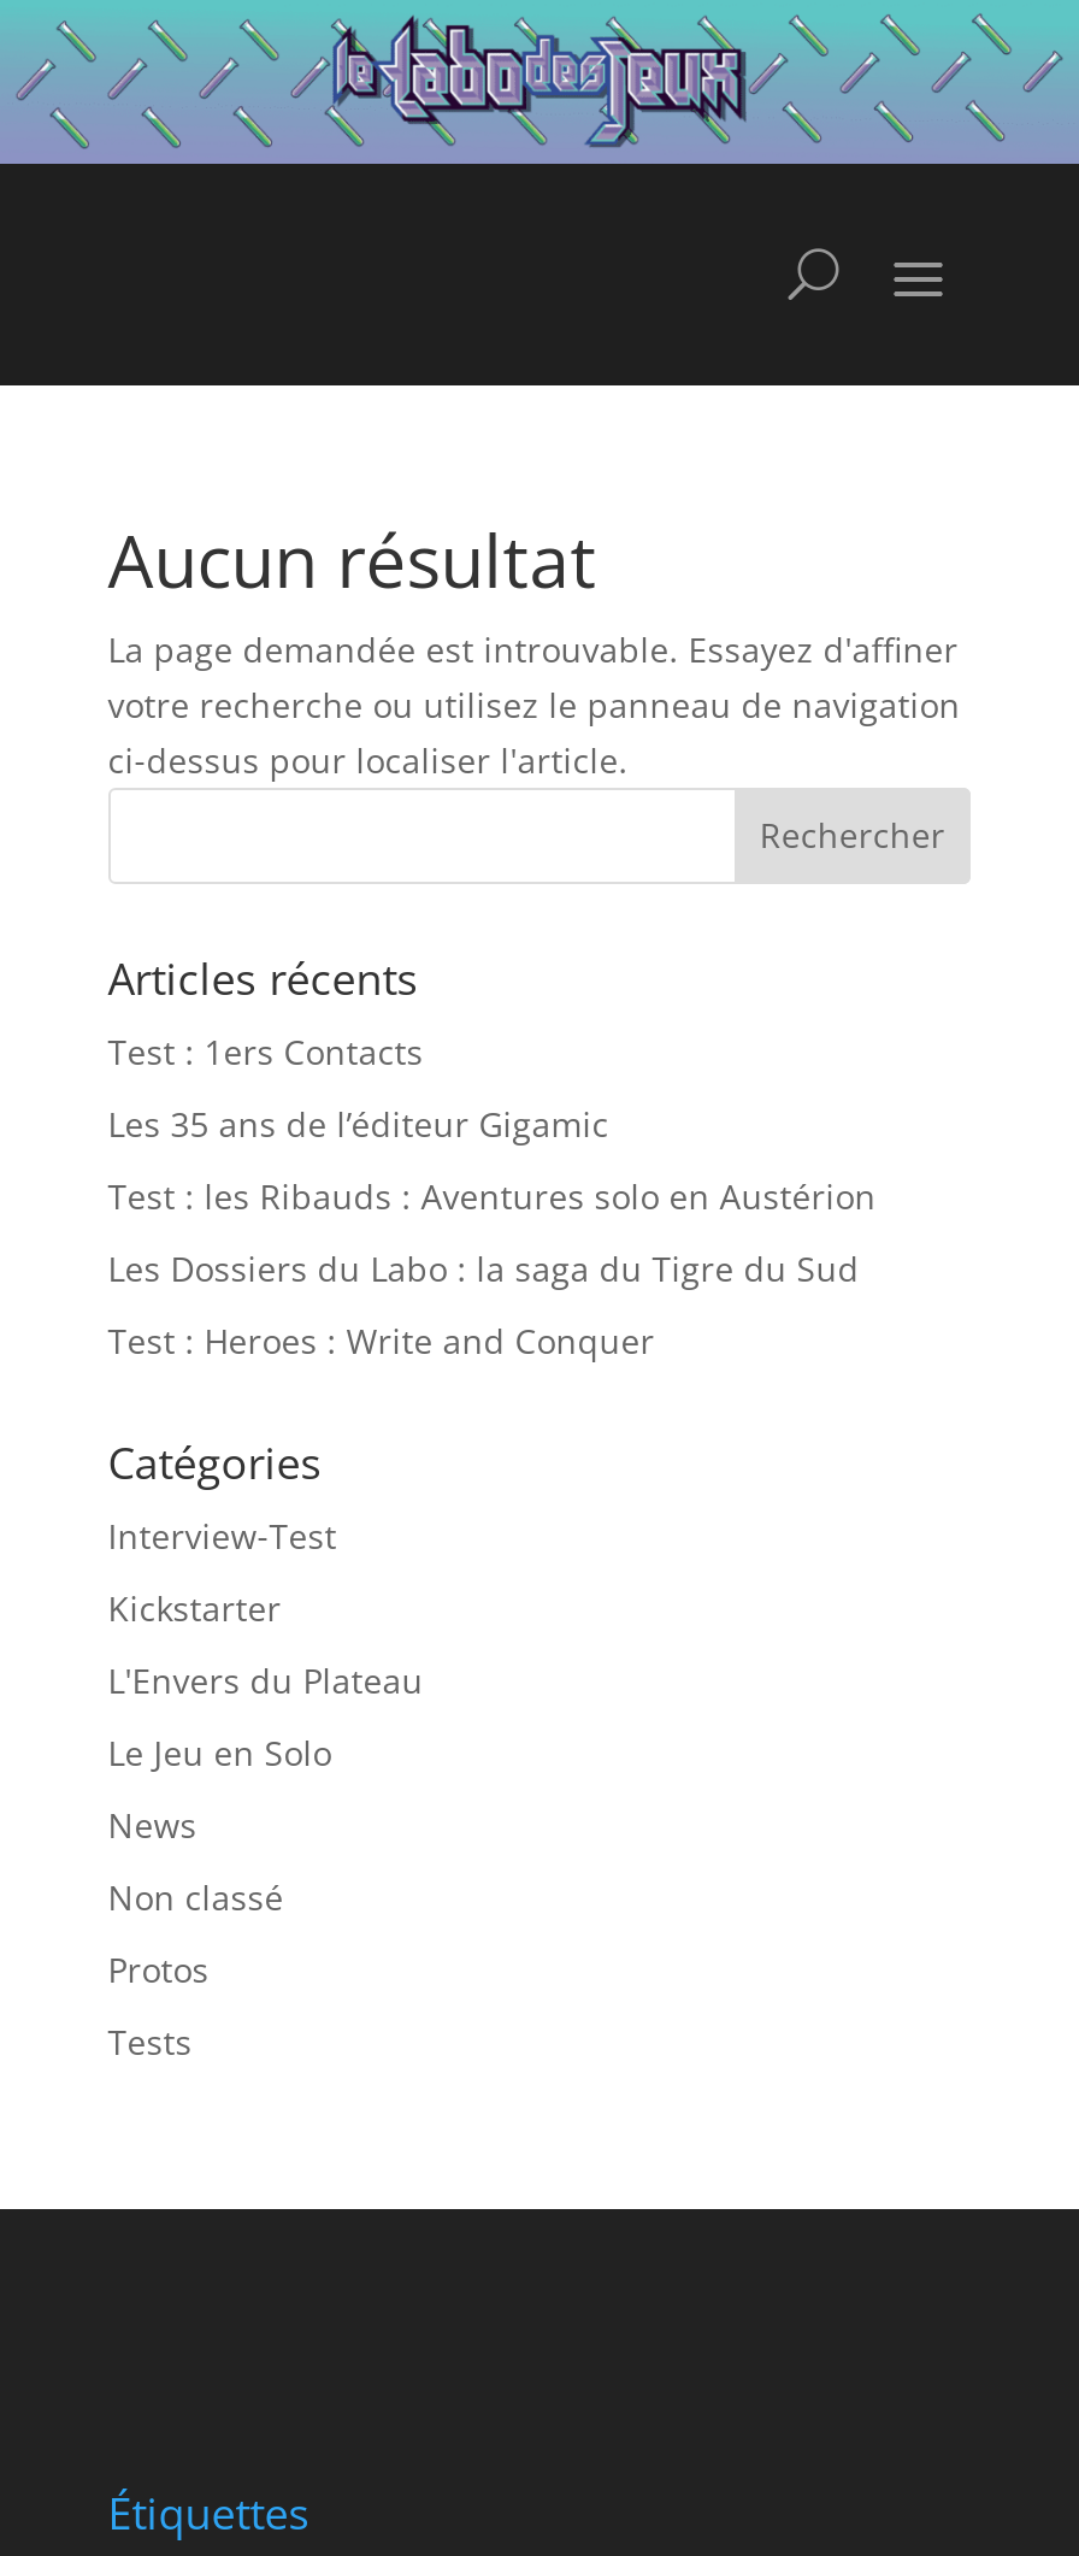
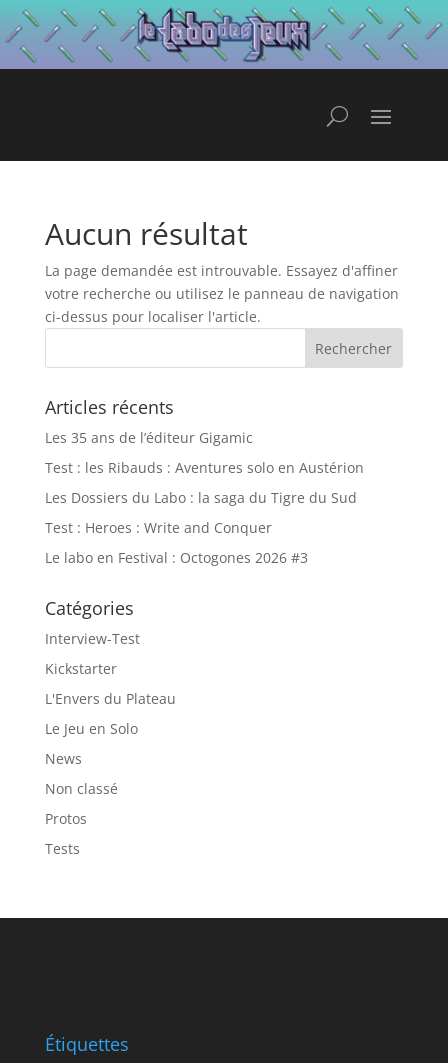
[108,1028,423,1073] Test : 1ers Contacts -> none
moved [108,1100,876,1363] -> [45,428,364,537]: Les 35 ans de l’éditeur Gigamic | Test : les Ribauds : Aventures solo en Austérion | Les Dossiers du Labo : la saga du Tigre du Sud | Test : Heroes : Write and Conquer
none -> [45,548,308,567] Le labo en Festival : Octogones 2026 #3

